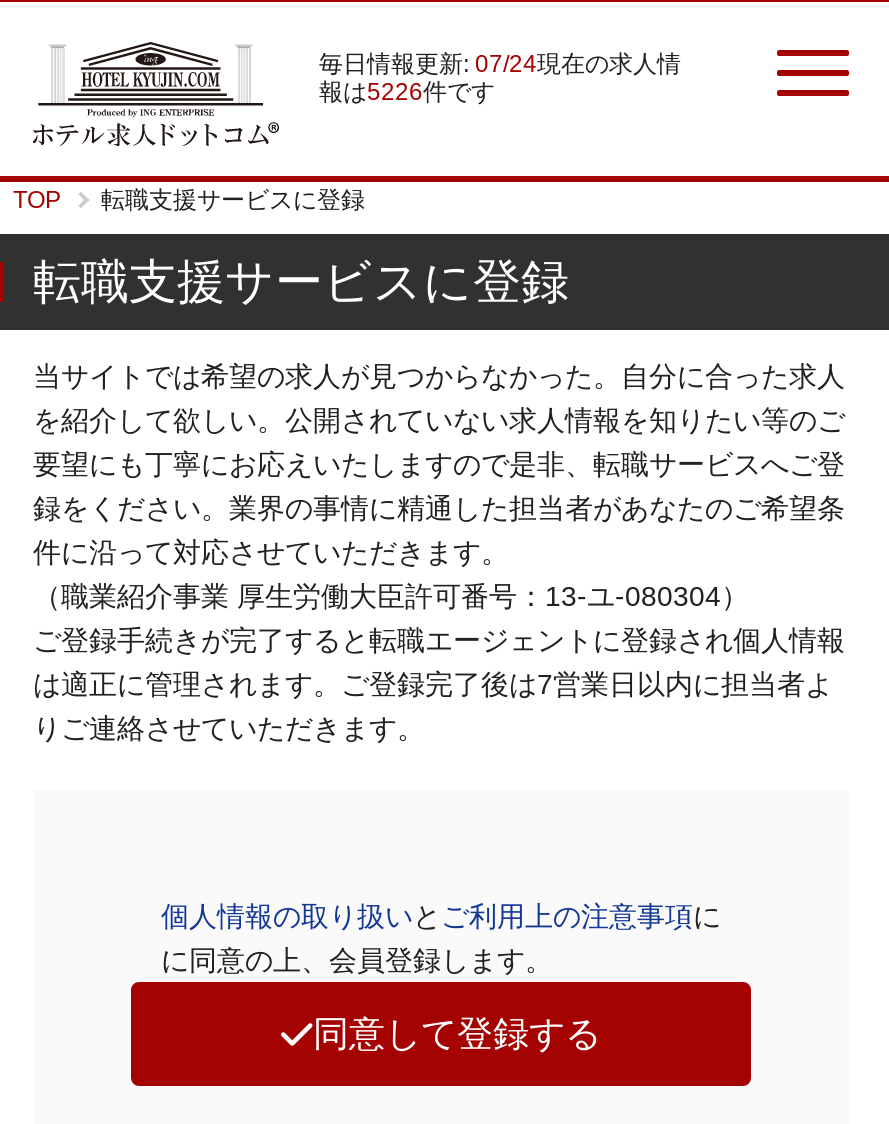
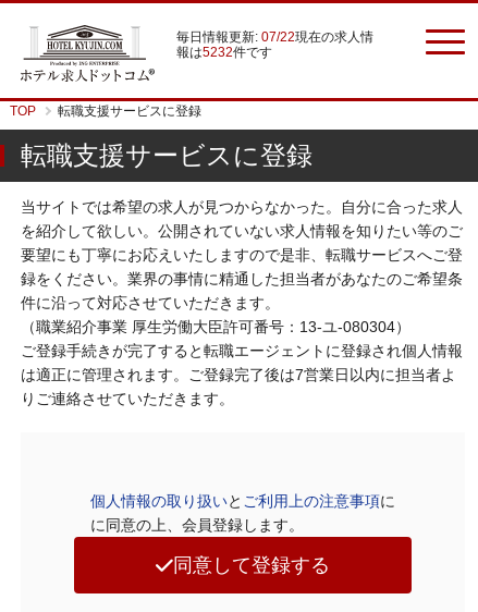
[319,50,681,78] 毎日情報更新: 07/24現在の求人情 -> [176,29,373,45] 毎日情報更新: 07/22現在の求人情
[319,78,495,106] 報は5226件です -> [176,45,272,60] 報は5232件です

